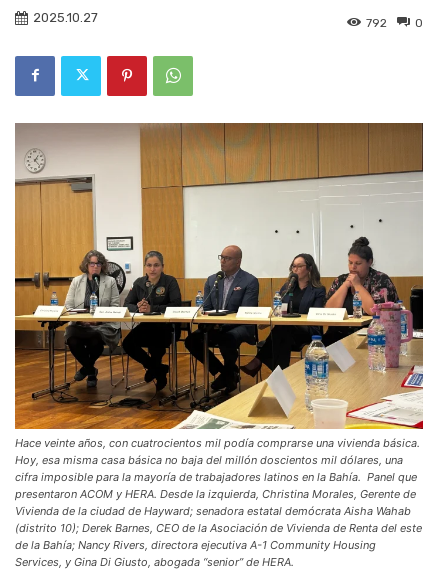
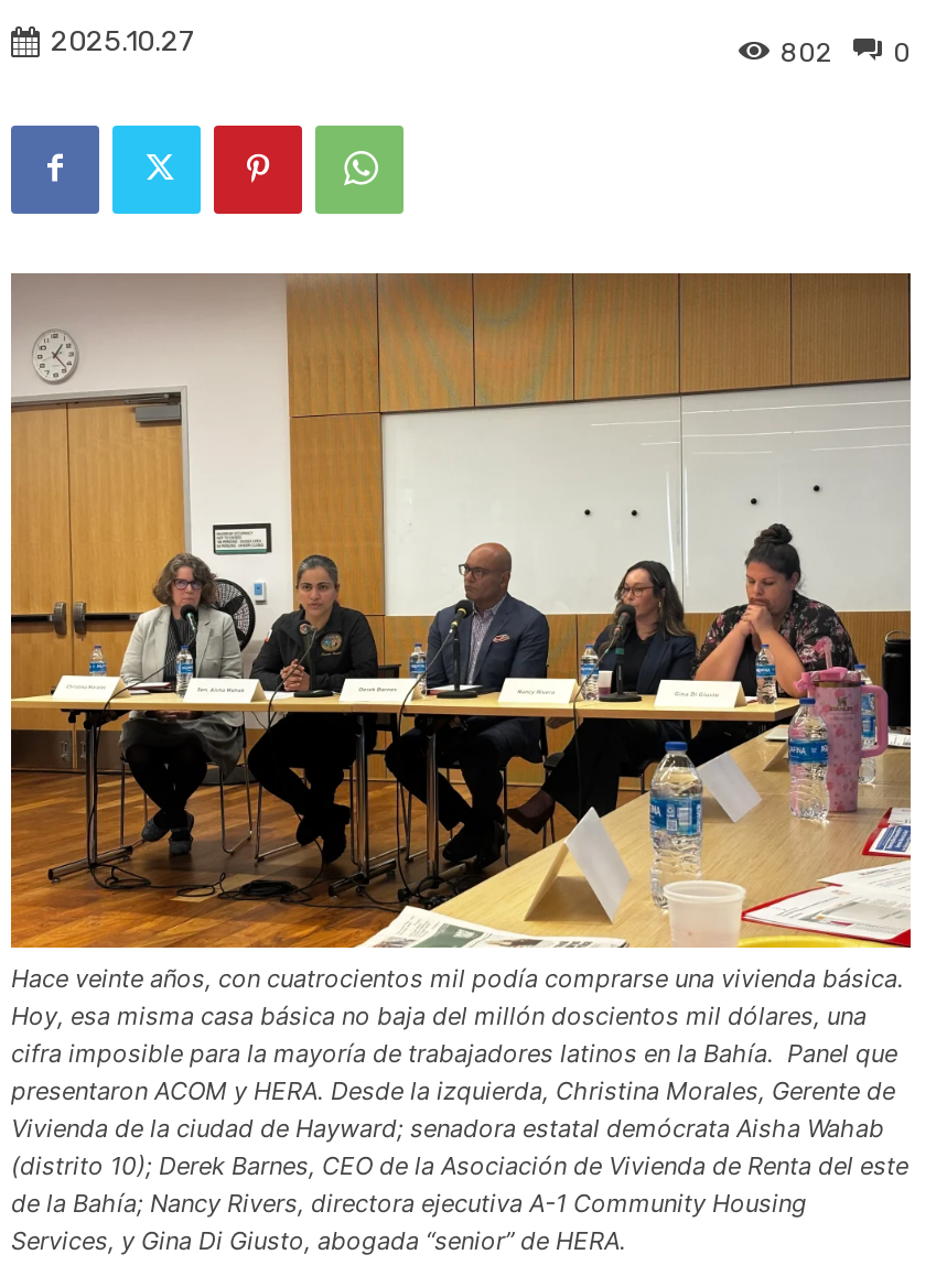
[366,16,423,30] 792 0 -> [781,37,911,68] 802 0

